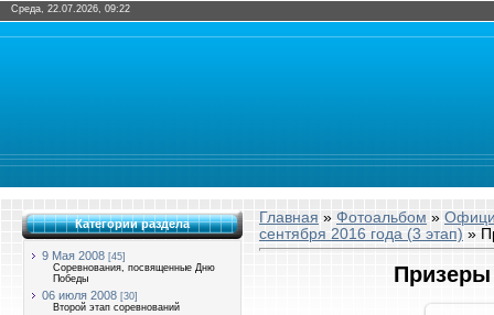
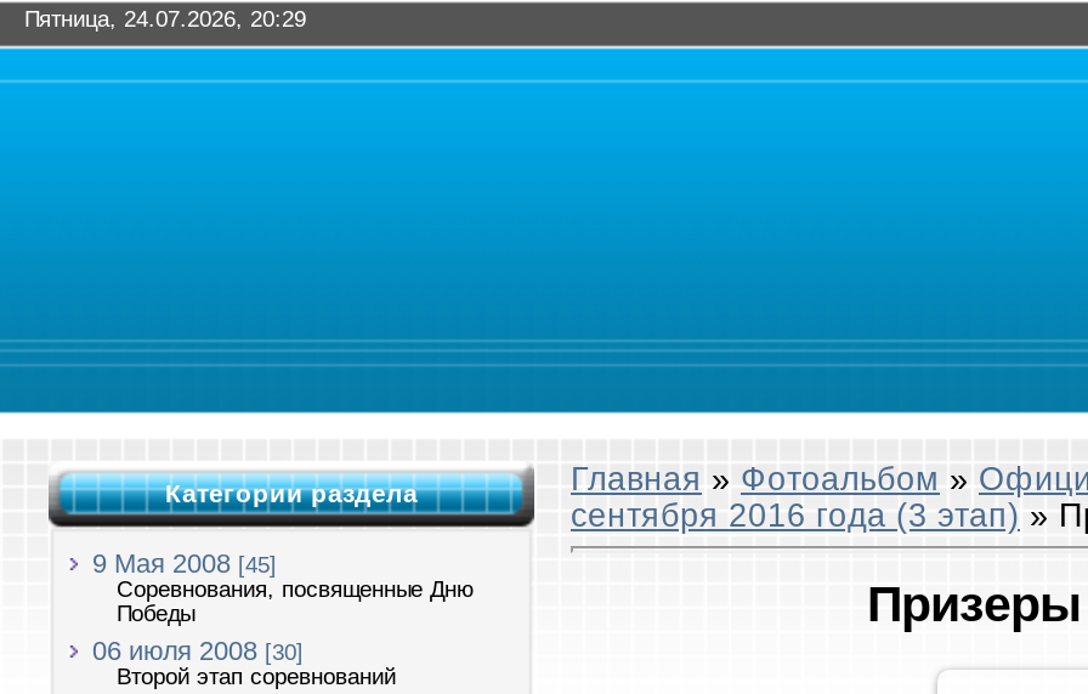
[11,3,130,14] Среда, 22.07.2026, 09:22 -> [24,7,306,32] Пятница, 24.07.2026, 20:29

